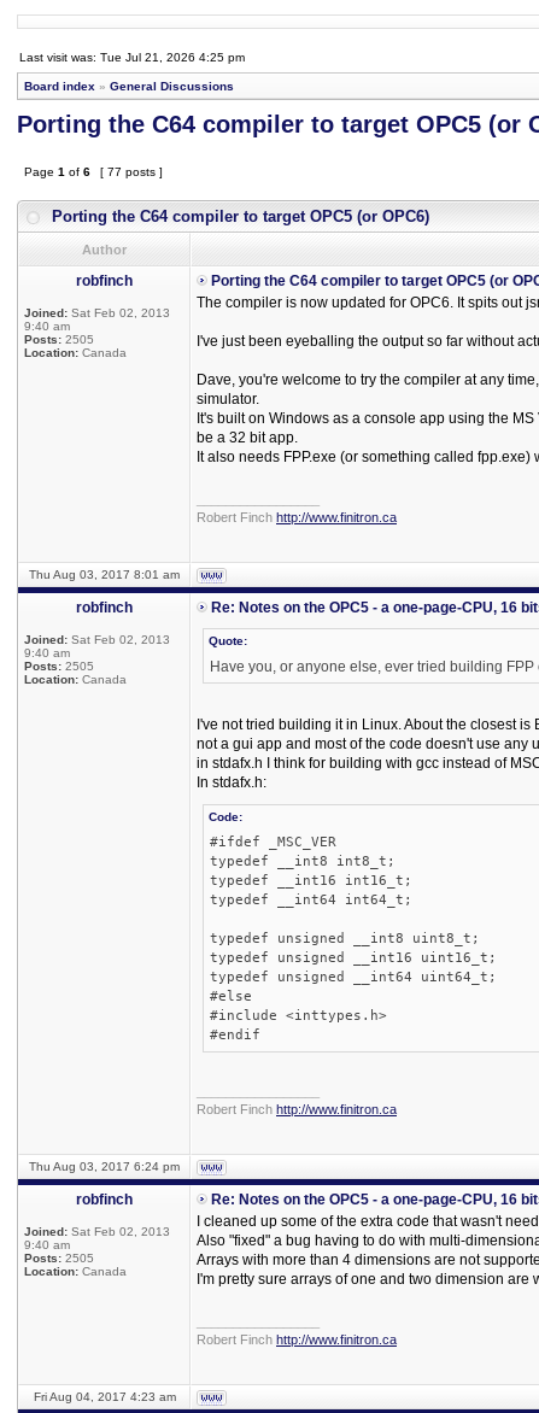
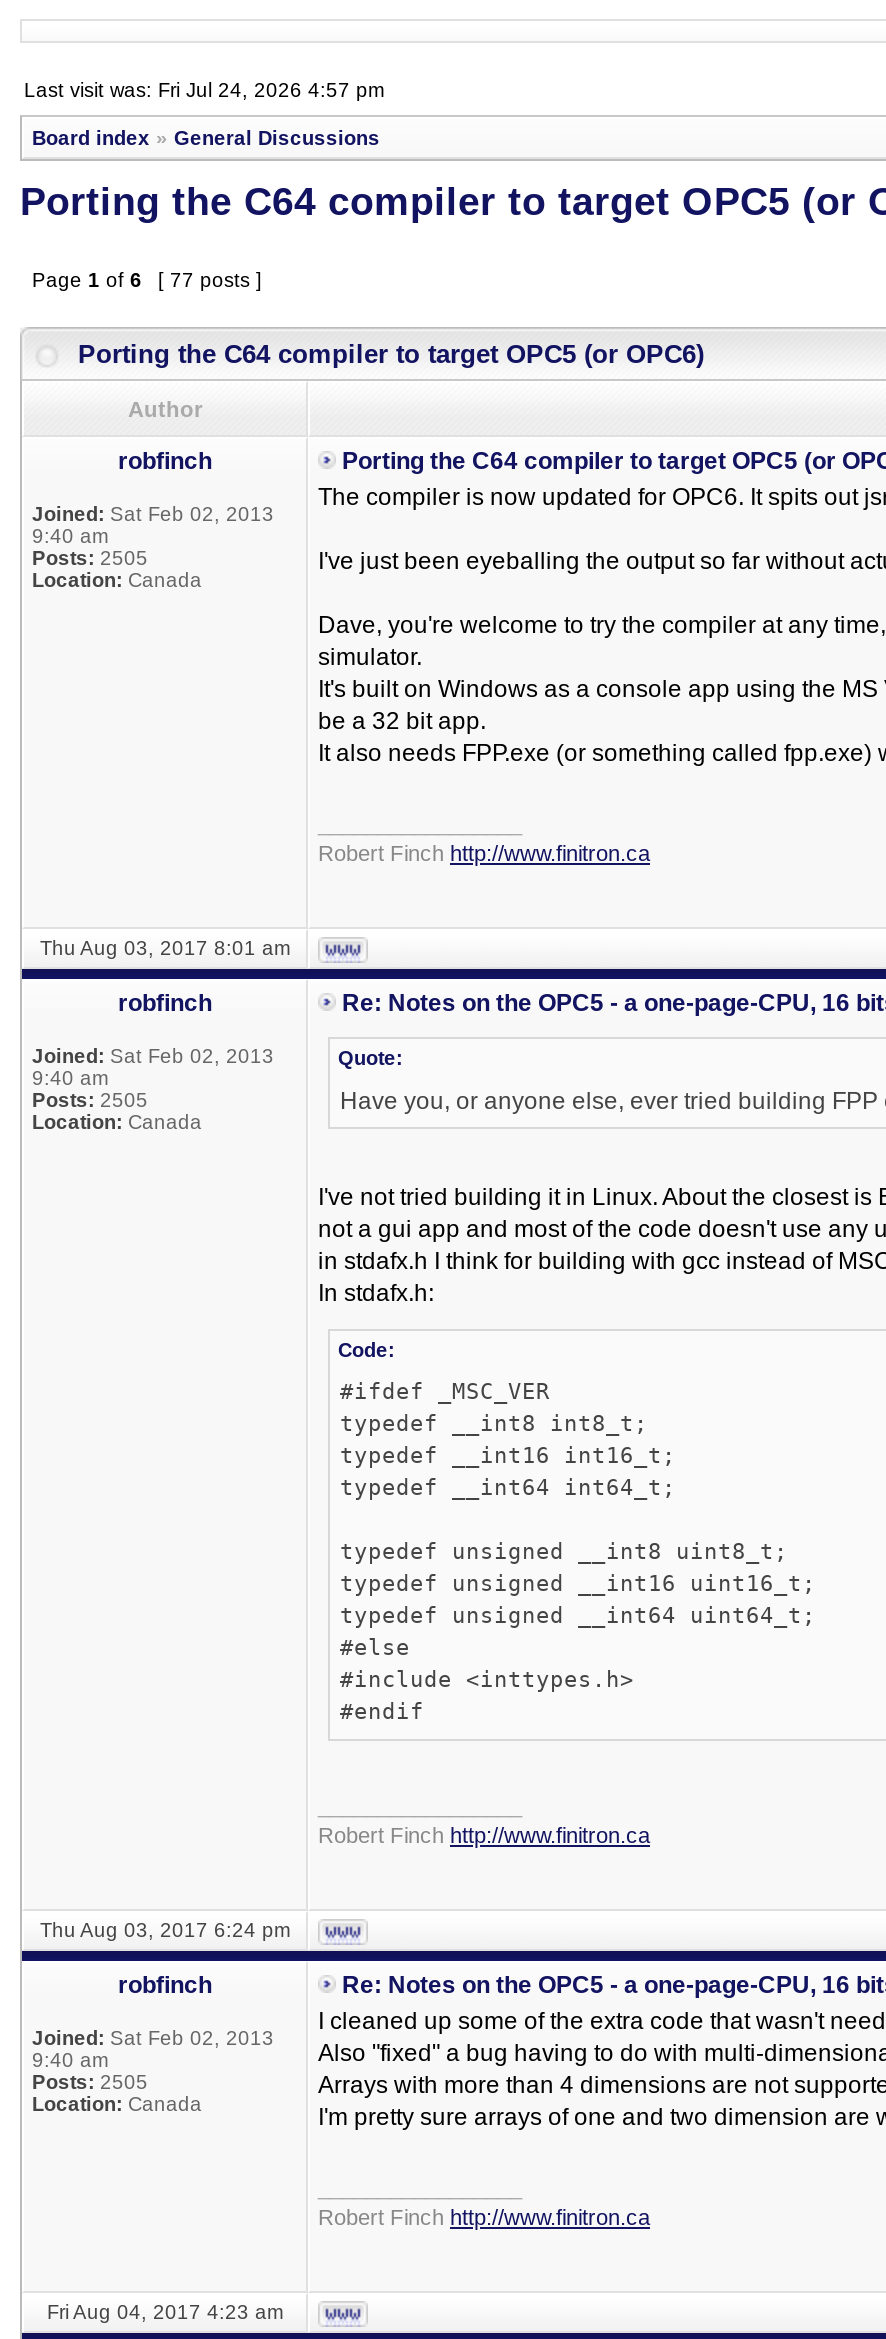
[19,51,245,64] Last visit was: Tue Jul 21, 2026 4:25 pm -> [24,79,384,101] Last visit was: Fri Jul 24, 2026 4:57 pm

